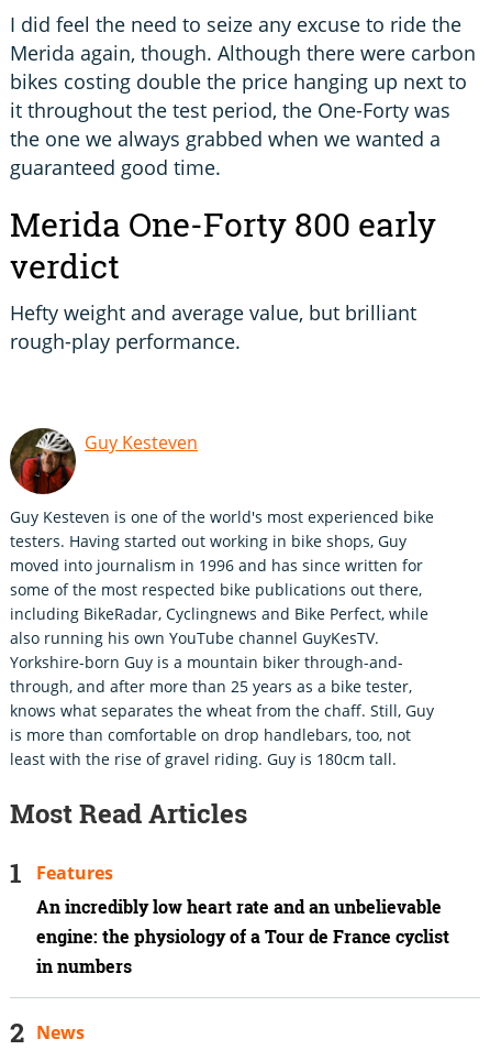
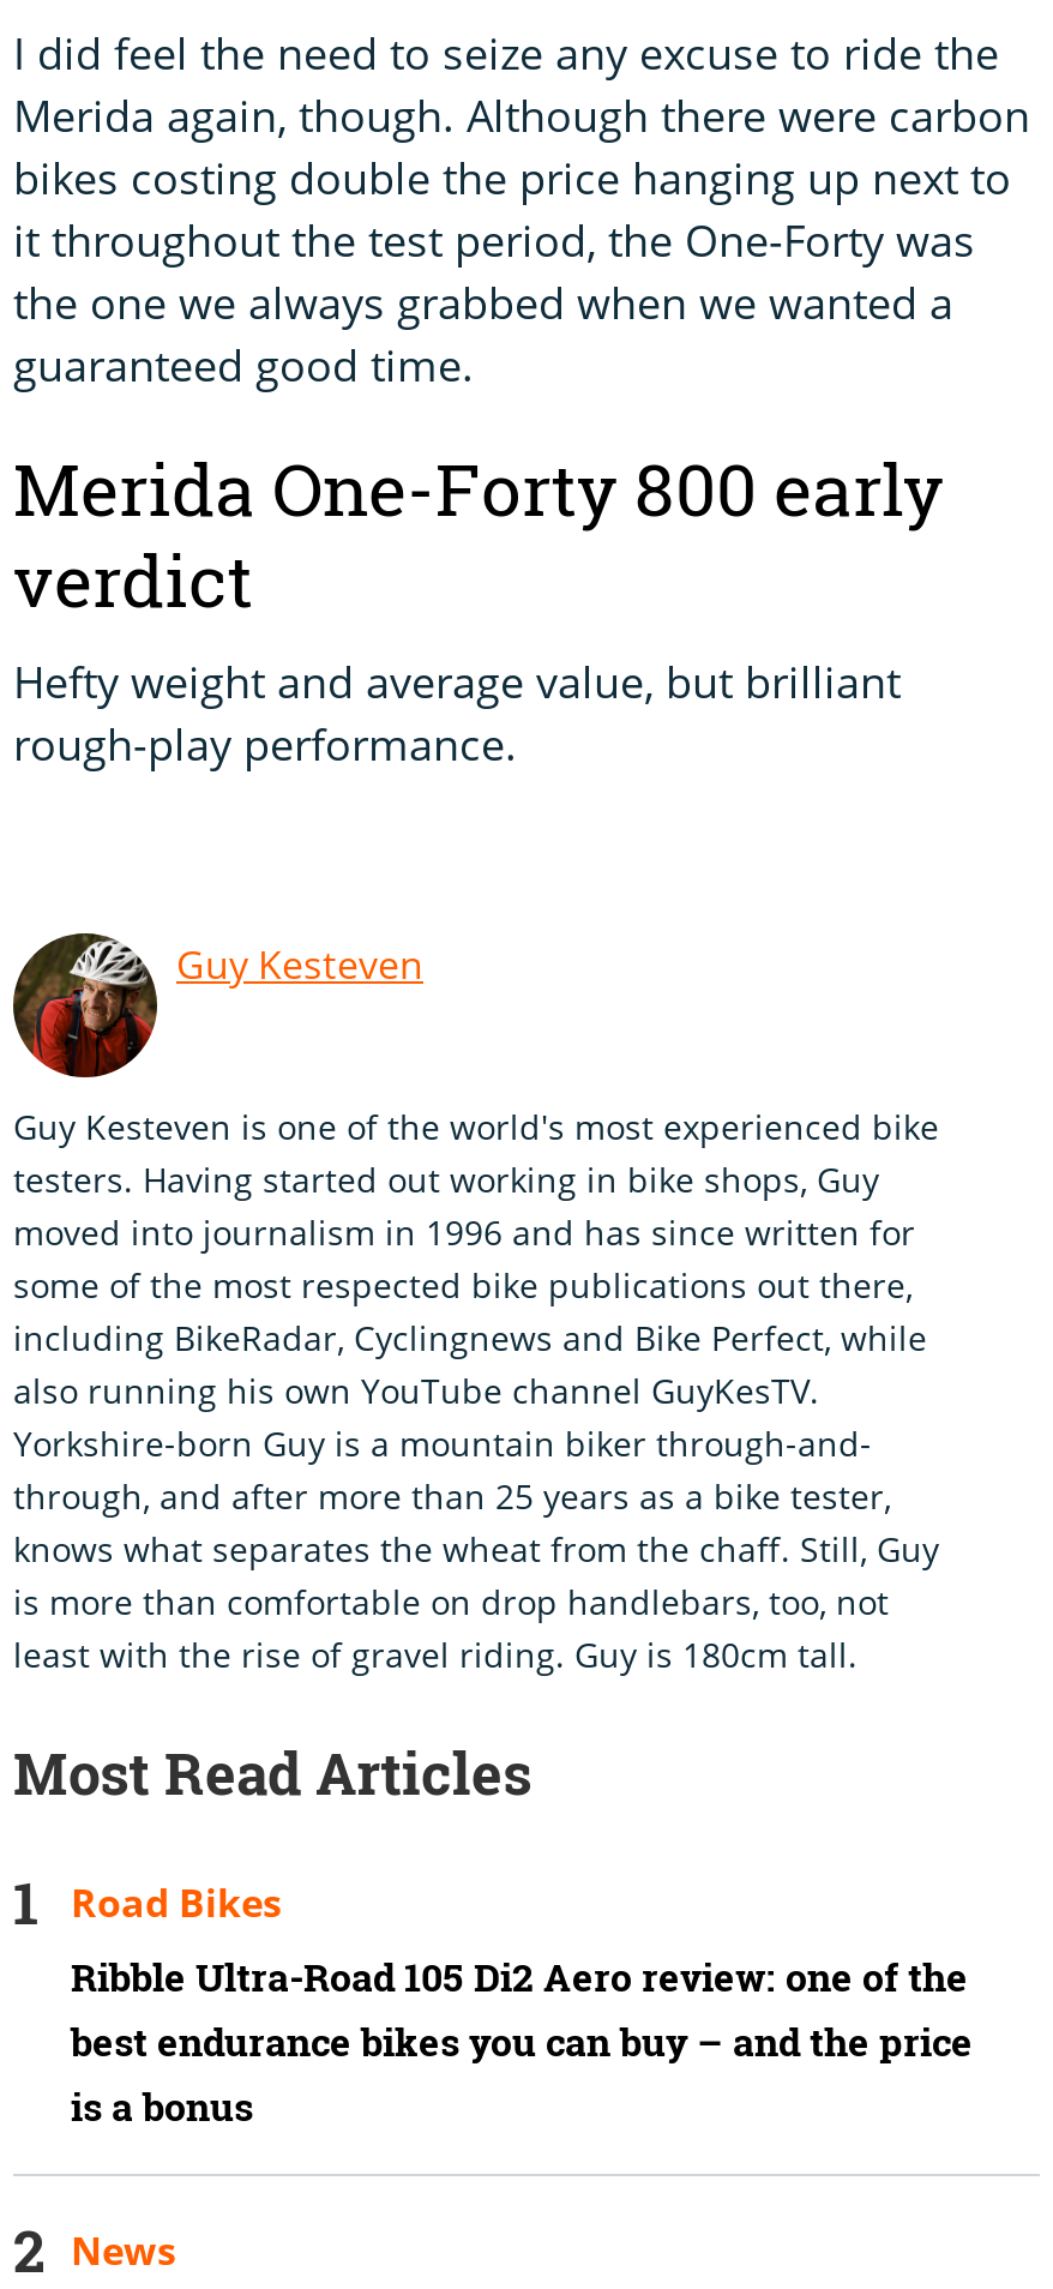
[36,860,113,885] Features -> [71,1876,282,1928] Road Bikes
[36,894,449,978] An incredibly low heart rate and an unbelievable | engine: the physiology of a Tour de France cyclist | in numbers -> [71,1950,973,2132] Ribble Ultra-Road 105 Di2 Aero review: one of the | best endurance bikes you can buy – and the price | is a bonus

